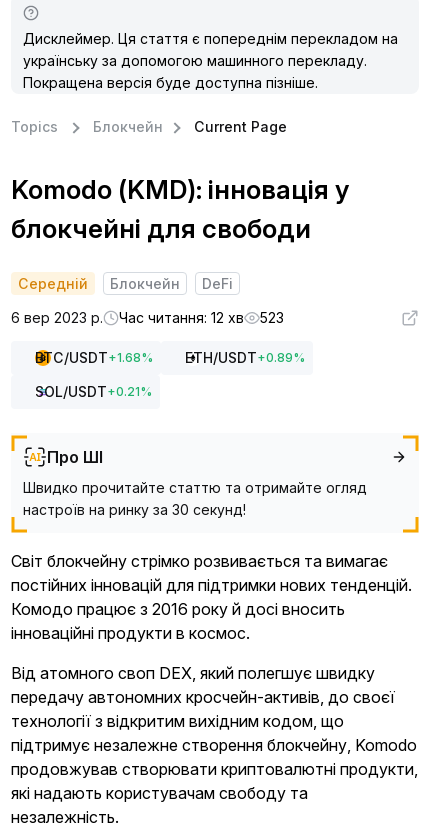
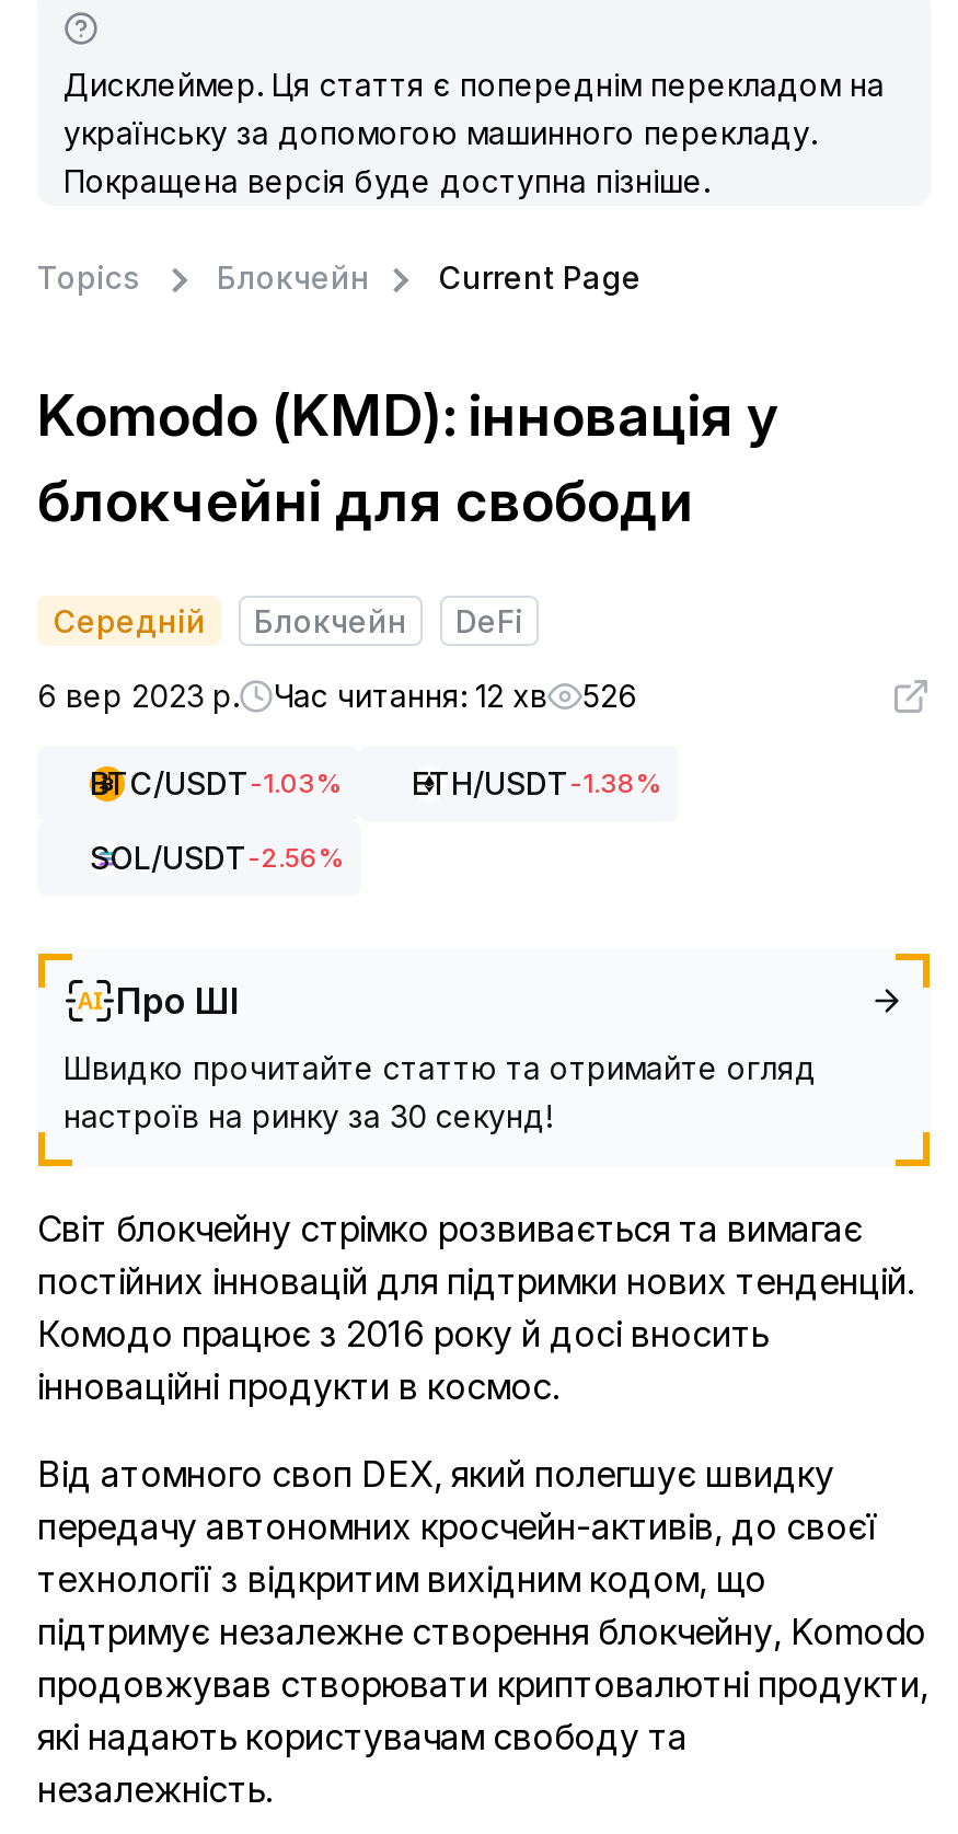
[11,309,284,326] 6 вер 2023 р. Час читання: 12 хв 523 -> [37,677,637,714] 6 вер 2023 р. Час читання: 12 хв 526
[35,349,305,366] BTC/USDT + 1.68% | ETH/USDT + 0.89% -> [90,764,661,801] BTC/USDT-1.03% | ETH/USDT-1.38%
[35,383,152,400] SOL/USDT + 0.21% -> [90,839,344,876] SOL/USDT-2.56%

